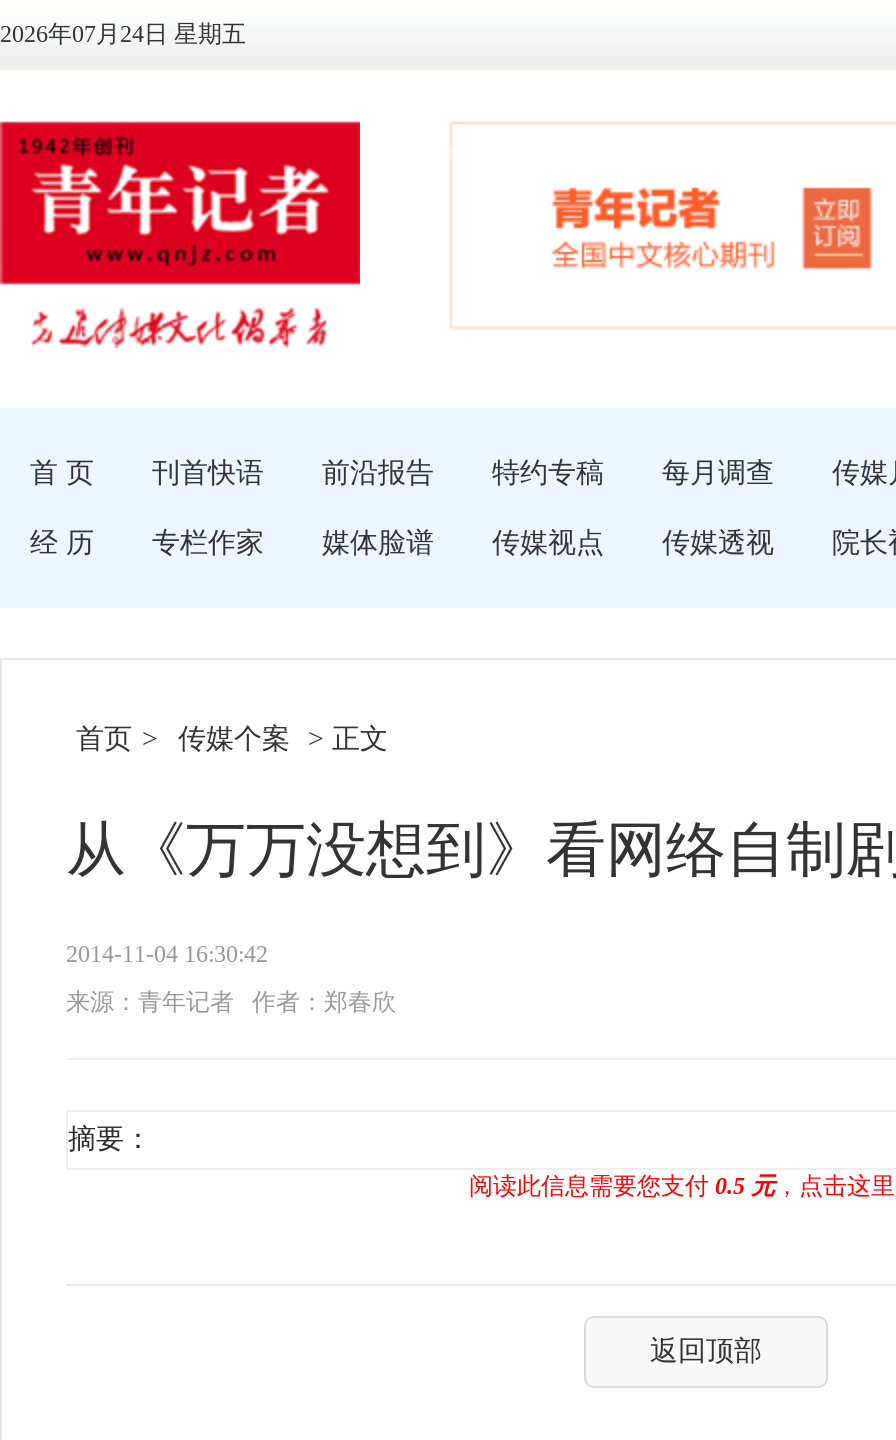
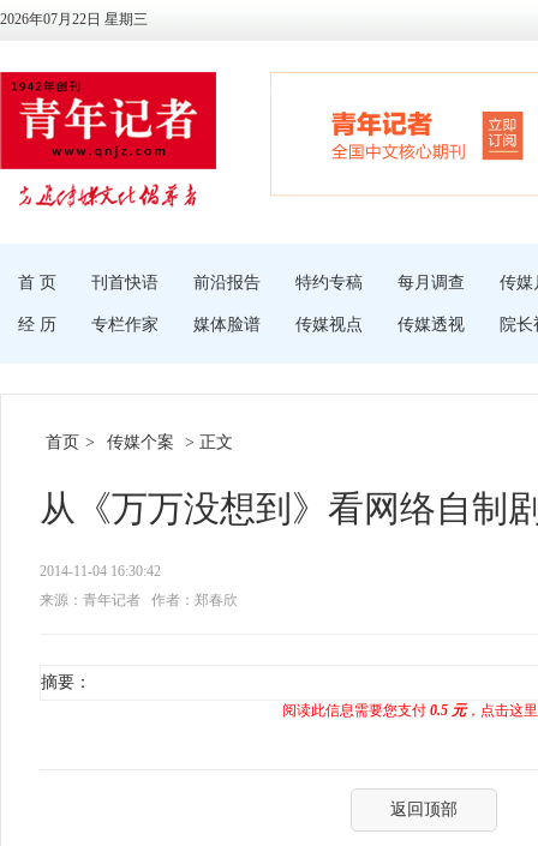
[0,20,246,48] 2026年07月24日 星期五 -> [0,11,148,28] 2026年07月22日 星期三

